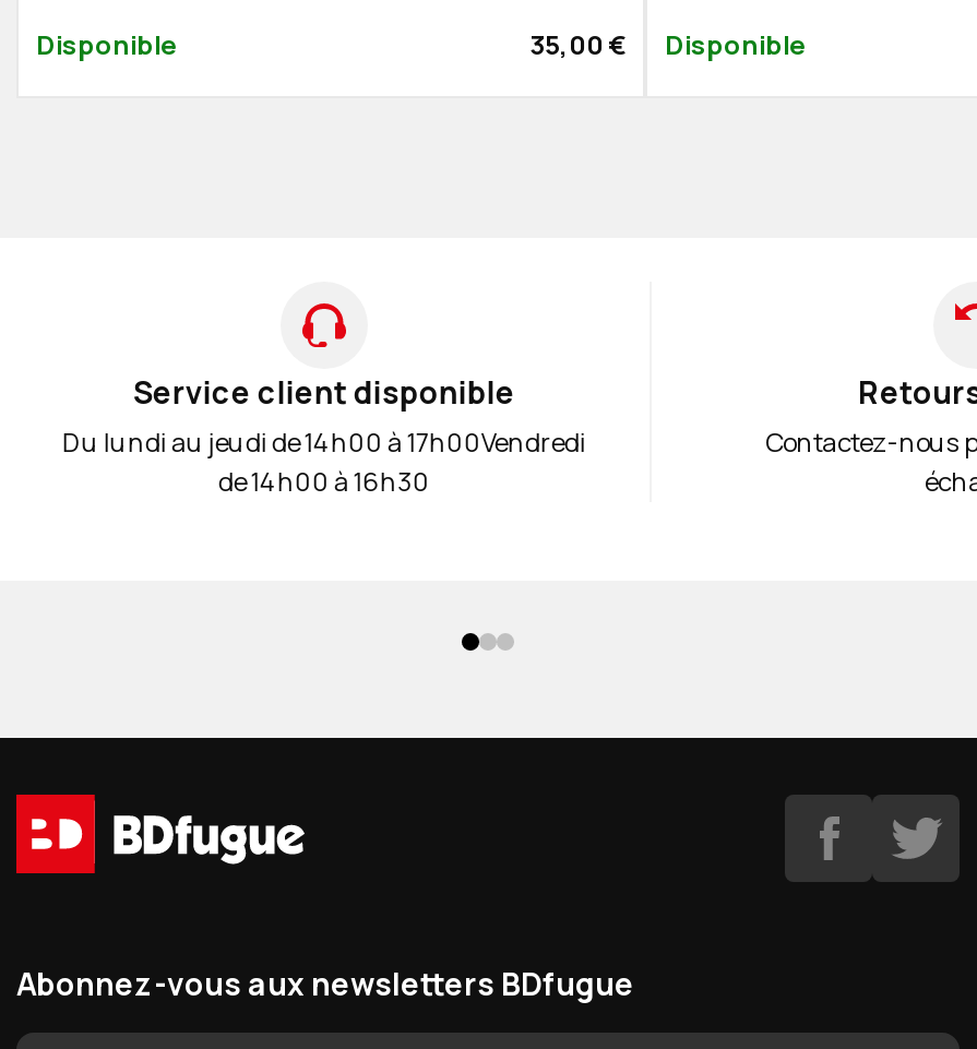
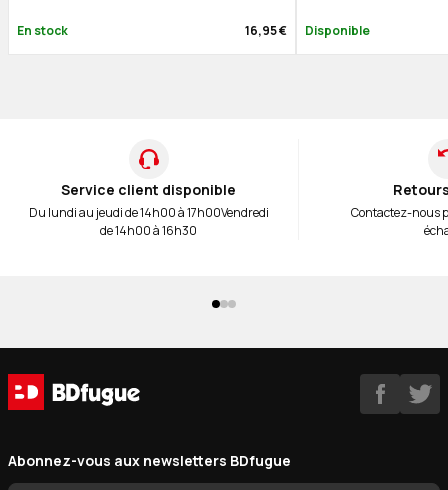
[36,27,625,64] Disponible | 35,00 € -> [17,22,287,39] En stock | 16,95 €

